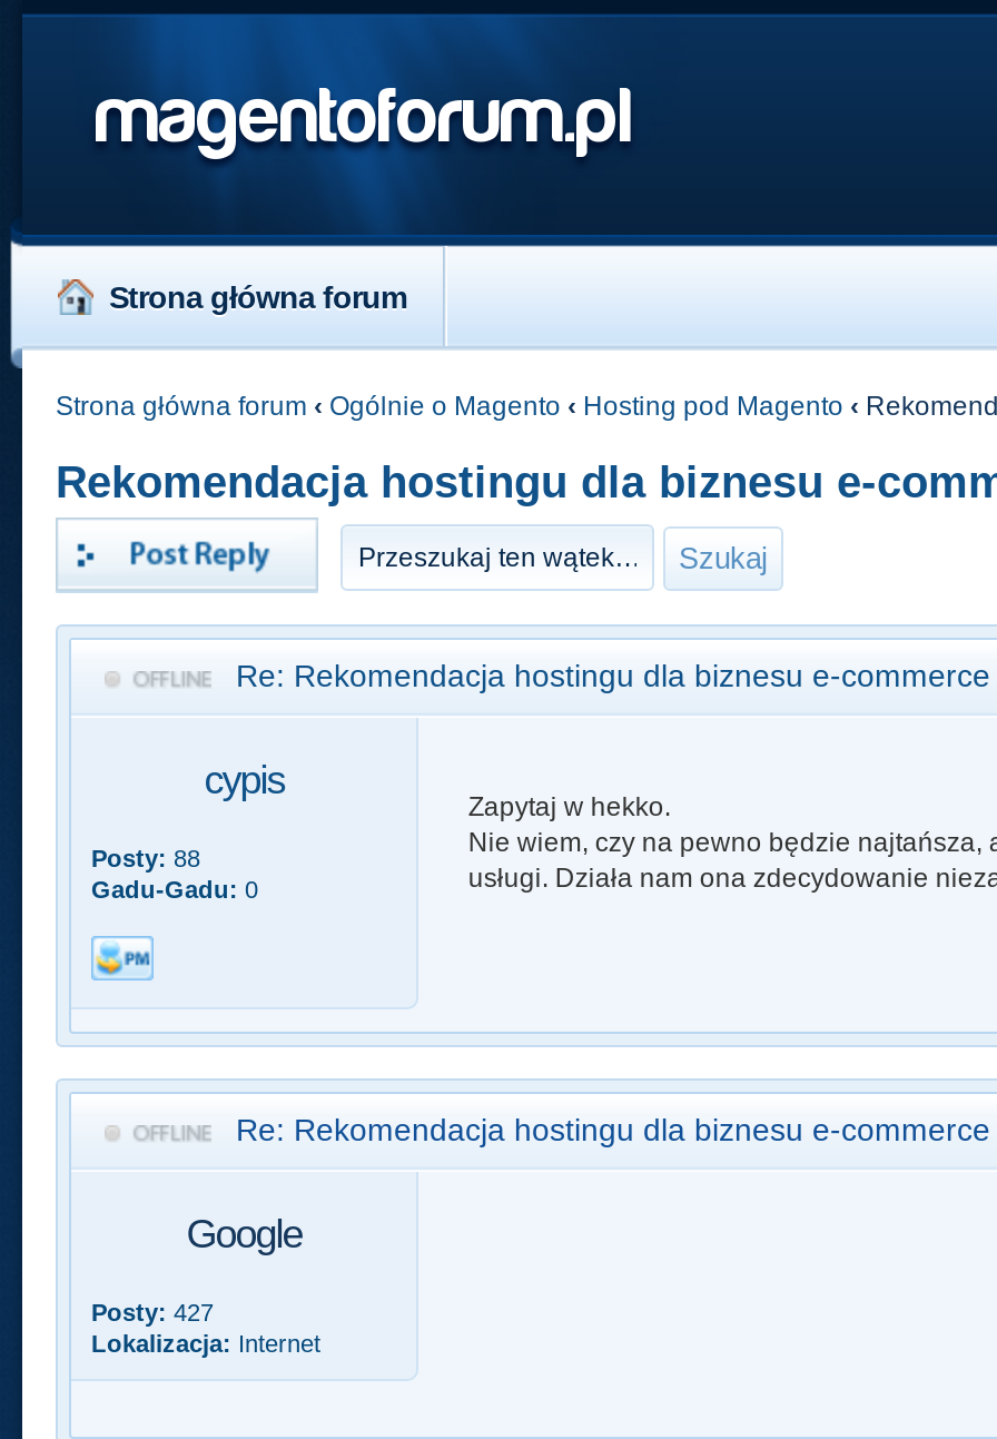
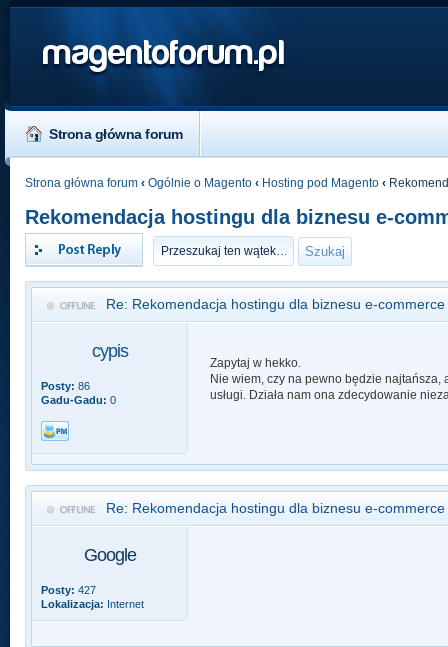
[91,845,200,871] Posty: 88 -> [41,380,90,392] Posty: 86

